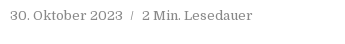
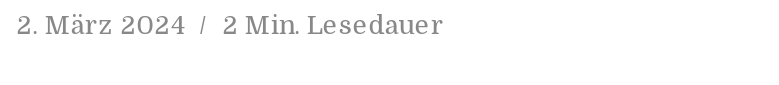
[10,8,253,23] 30. Oktober 2023 2 Min. Lesedauer -> [17,10,445,40] 2. März 2024 2 Min. Lesedauer

